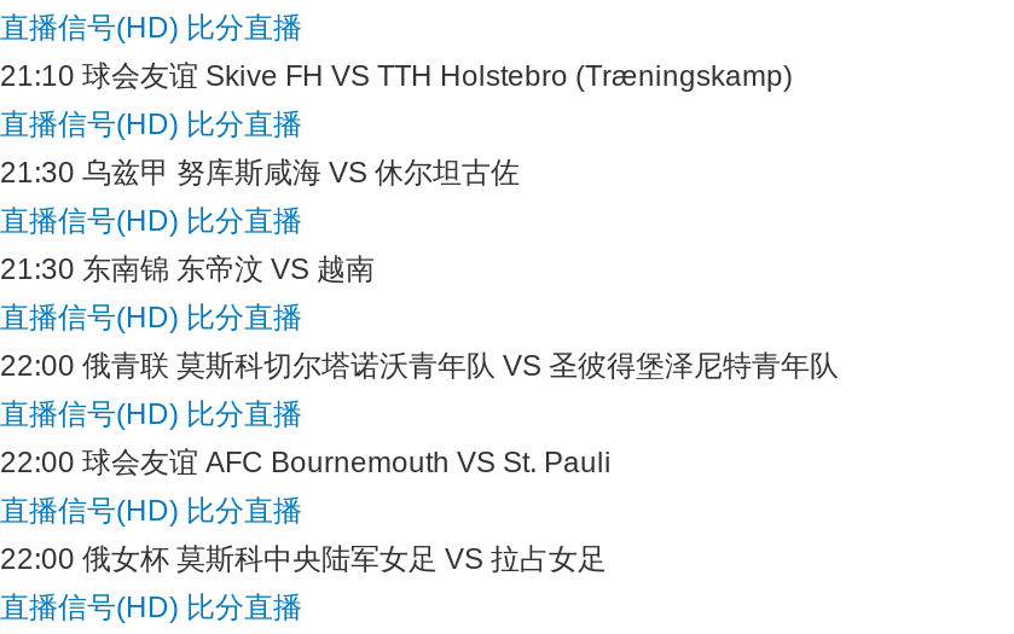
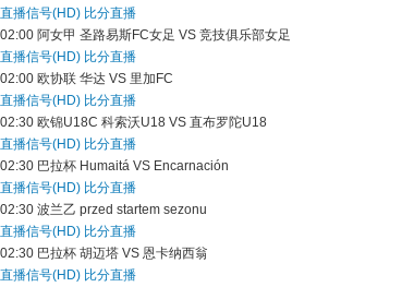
[0,59,793,93] 21:10 球会友谊Skive FH VS TTH Holstebro (Træningskamp) -> [0,27,291,43] 02:00 阿女甲圣路易斯FC女足 VS 竞技俱乐部女足
[0,156,520,190] 21:30 乌兹甲努库斯咸海 VS 休尔坦古佐 -> [0,71,173,86] 02:00 欧协联华达 VS 里加FC
[0,252,375,286] 21:30 东南锦东帝汶 VS 越南 -> [0,115,267,130] 02:30 欧锦U18C科索沃U18 VS 直布罗陀U18
[0,349,839,383] 22:00 俄青联莫斯科切尔塔诺沃青年队 VS 圣彼得堡泽尼特青年队 -> [0,158,229,174] 02:30 巴拉杯Humaitá VS Encarnación
[0,446,612,479] 22:00 球会友谊AFC Bournemouth VS St. Pauli -> [0,202,207,217] 02:30 波兰乙przed startem sezonu
[0,542,607,576] 22:00 俄女杯莫斯科中央陆军女足 VS 拉占女足 -> [0,246,208,261] 02:30 巴拉杯胡迈塔 VS 恩卡纳西翁

